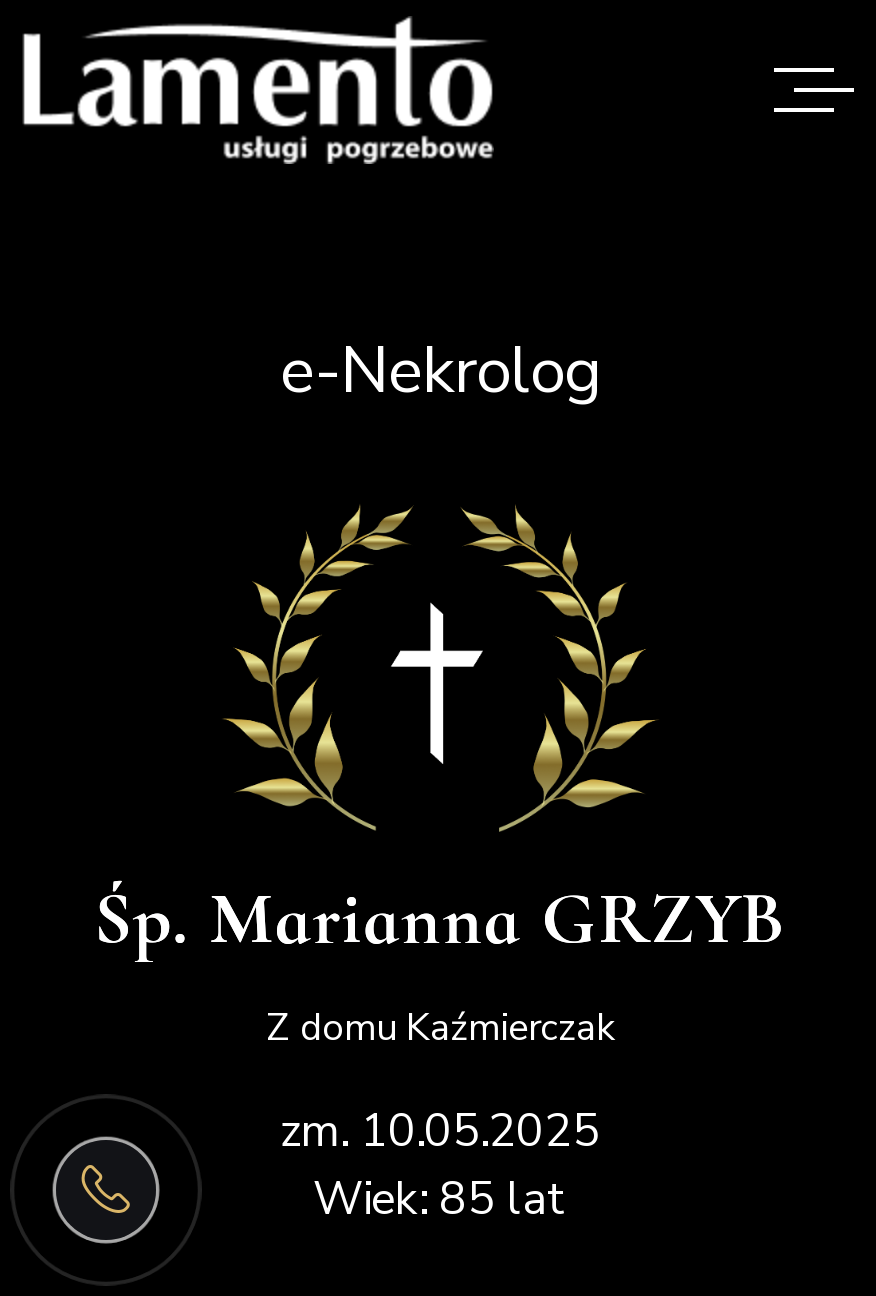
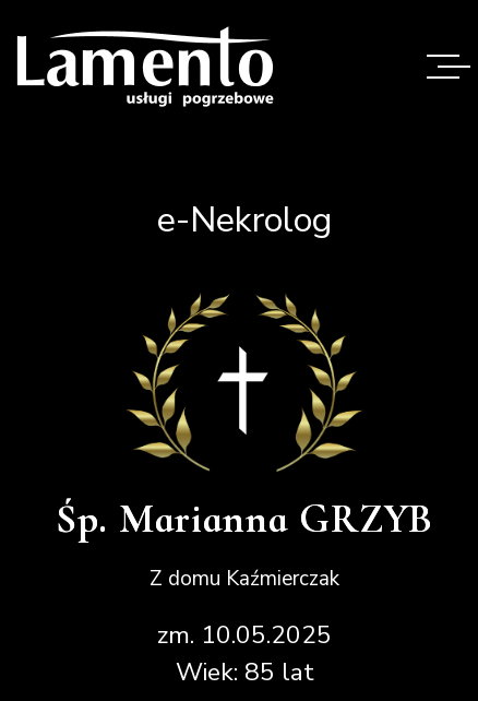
[50,1134,162,1246] [image] -> none

